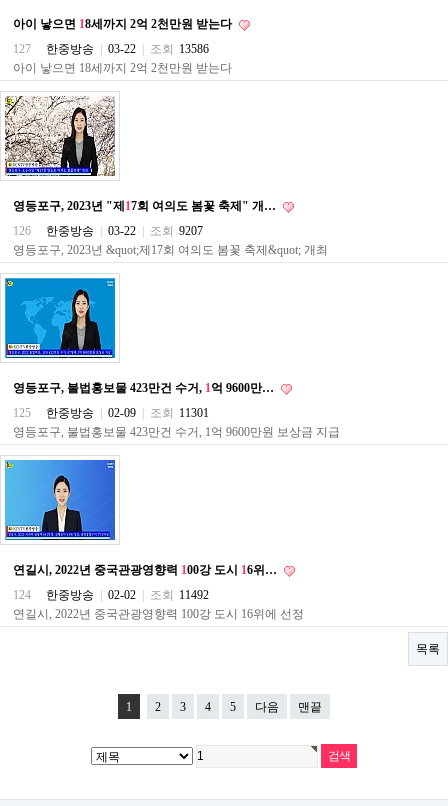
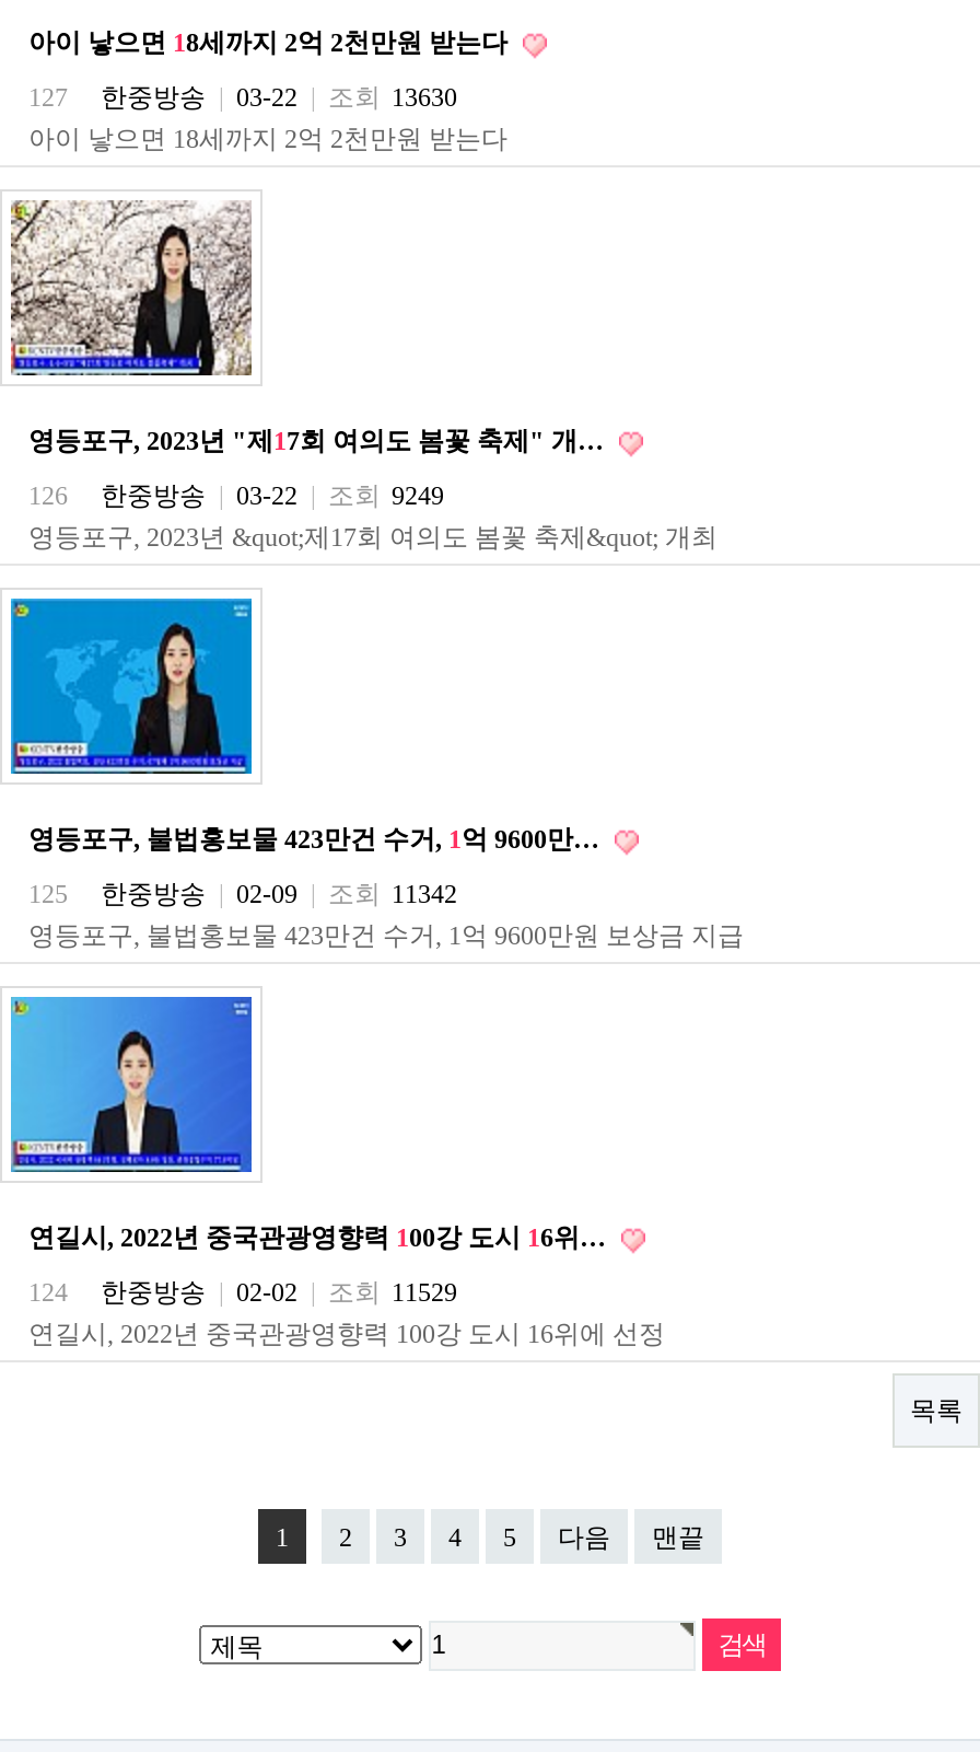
[150,42,209,56] 조회 13586 -> [328,82,457,113] 조회 13630
[150,224,203,238] 조회 9207 -> [328,480,444,511] 조회 9249
[13,406,209,420] 125 한중방송 02-09 조회 11301 -> [28,879,457,909] 125 한중방송 02-09 조회 11342
[150,588,209,602] 조회 11492 -> [328,1277,457,1308] 조회 11529

